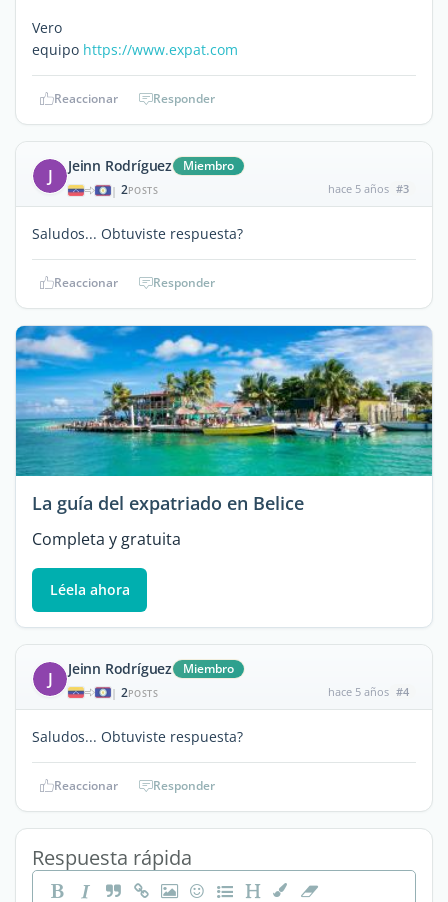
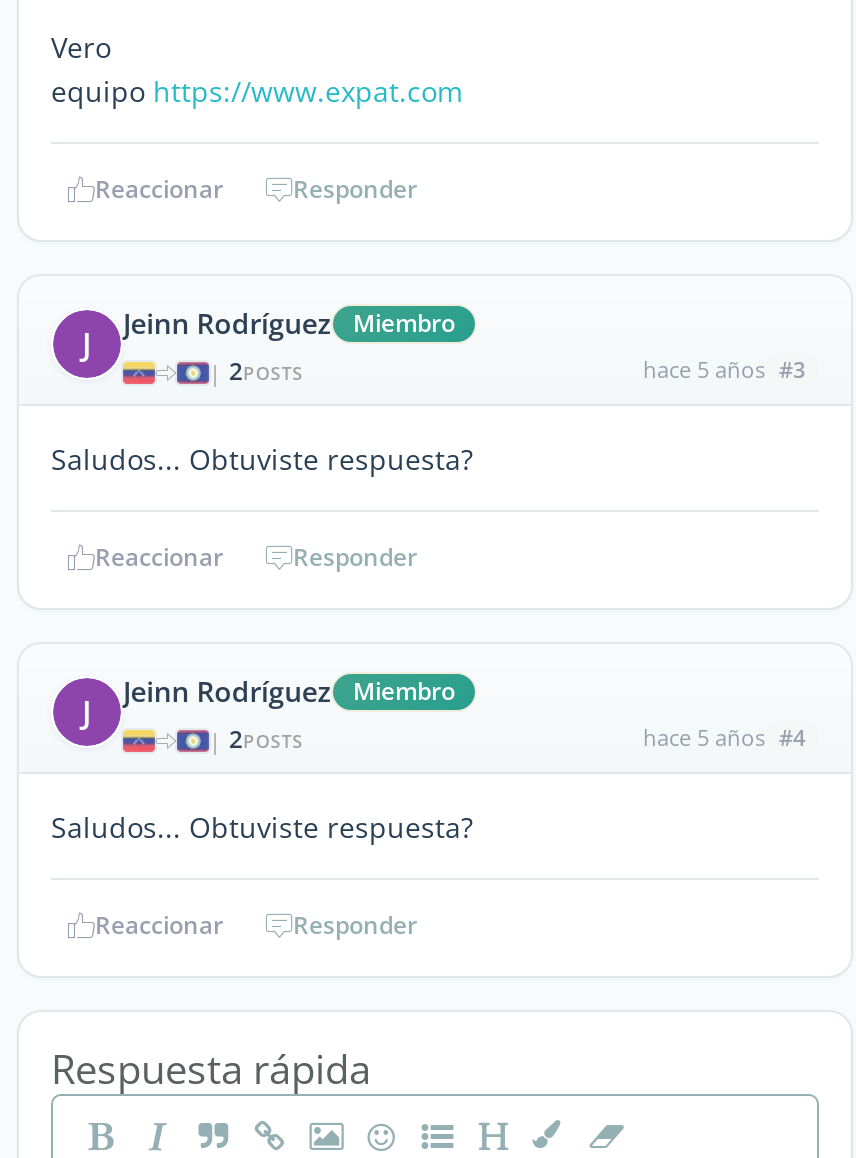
[15,325,433,599] [image] | La guía del expatriado en Belice | Completa y gratuita | Léela ahora -> none

